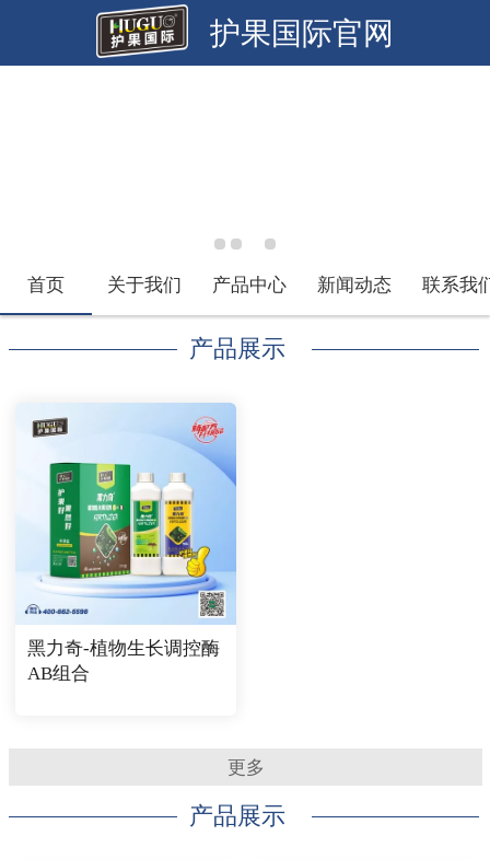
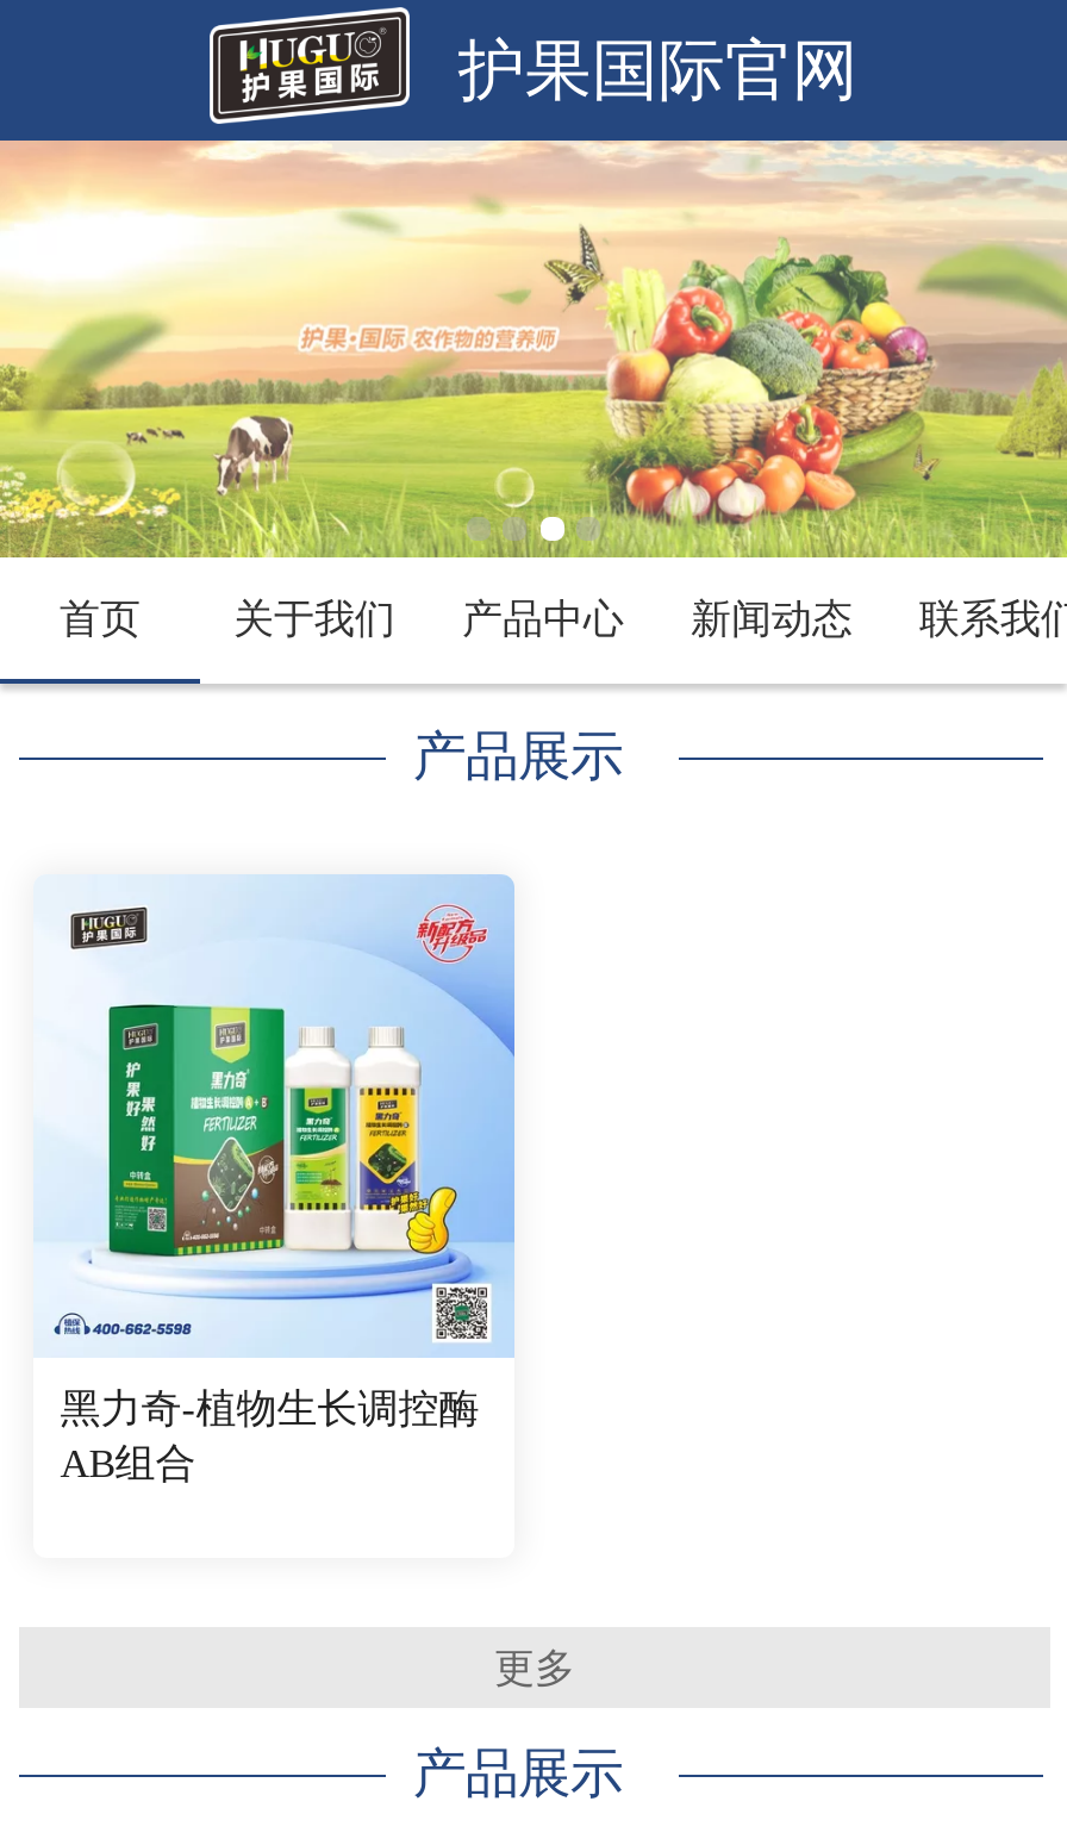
none -> [7,138,1060,560] [image]

